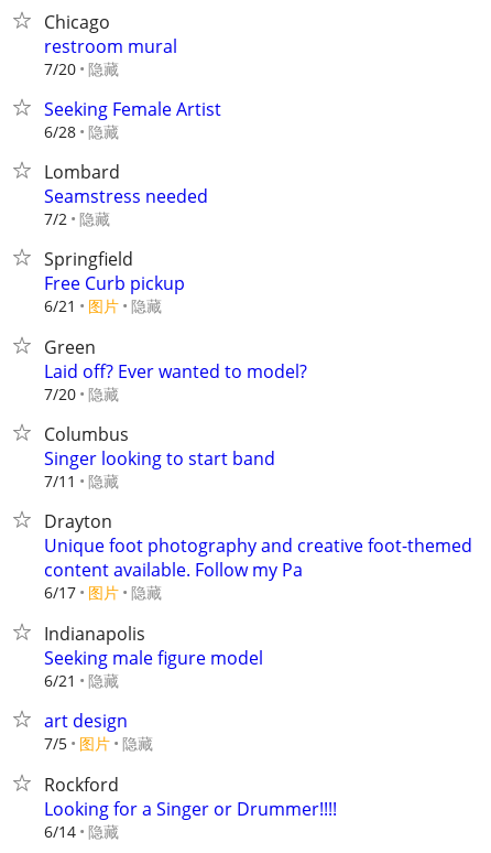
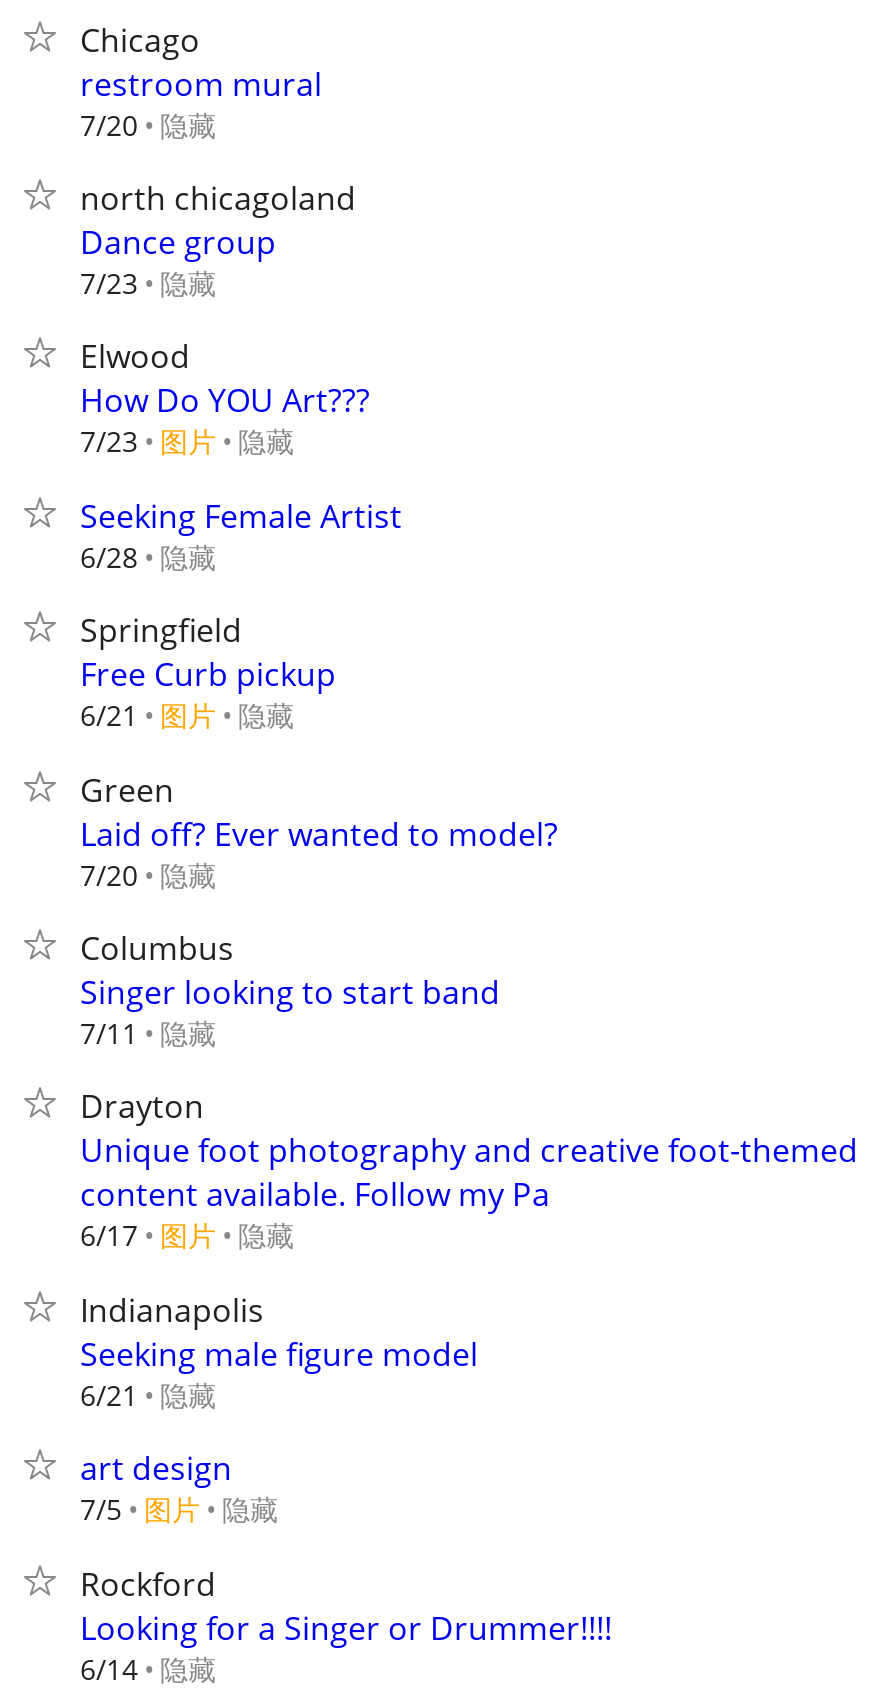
none -> [80,176,370,460] north chicagoland | Dance group | 7/23 隐藏 | Elwood | How Do YOU Art??? | 7/23 图片 隐藏
moved [44,97,221,142] -> [80,494,402,576]: Seeking Female Artist | 6/28 隐藏
[44,160,208,229] Lombard | Seamstress needed | 7/2 隐藏 -> none

